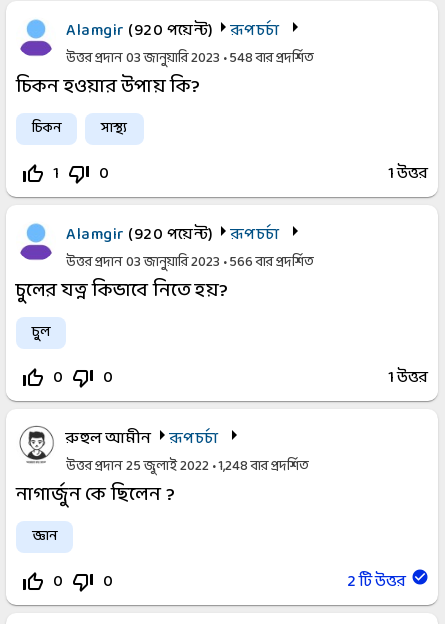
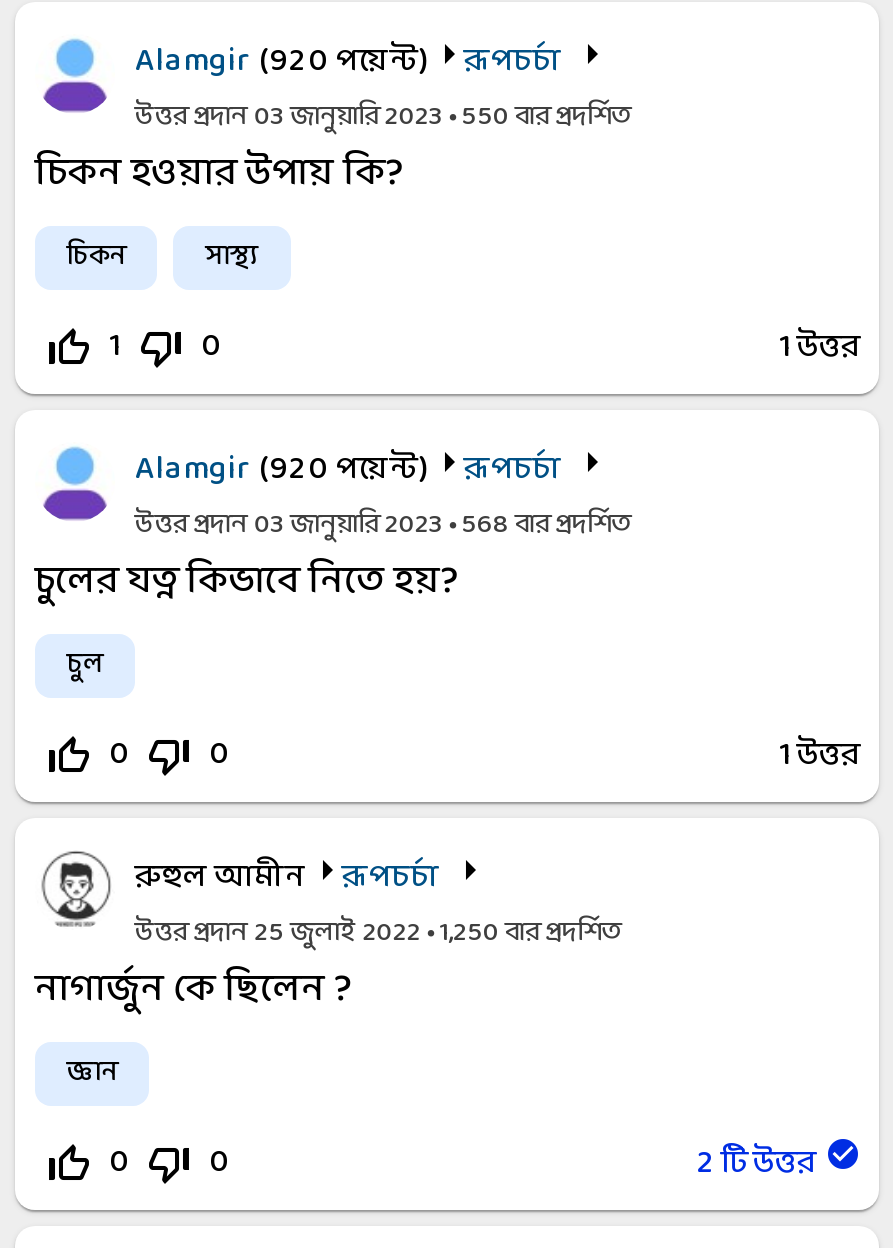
[66,47,314,70] উত্তর প্রদান 03 জানুয়ারি 2023 548বার প্রদর্শিত -> [135,94,631,140] উত্তর প্রদান 03 জানুয়ারি 2023 550বার প্রদর্শিত
[66,251,314,274] উত্তর প্রদান 03 জানুয়ারি 2023 566বার প্রদর্শিত -> [135,502,631,548] উত্তর প্রদান 03 জানুয়ারি 2023 568বার প্রদর্শিত
[66,455,309,478] উত্তর প্রদান 25 জুলাই 2022 1,248বার প্রদর্শিত -> [135,910,621,956] উত্তর প্রদান 25 জুলাই 2022 1,250বার প্রদর্শিত

